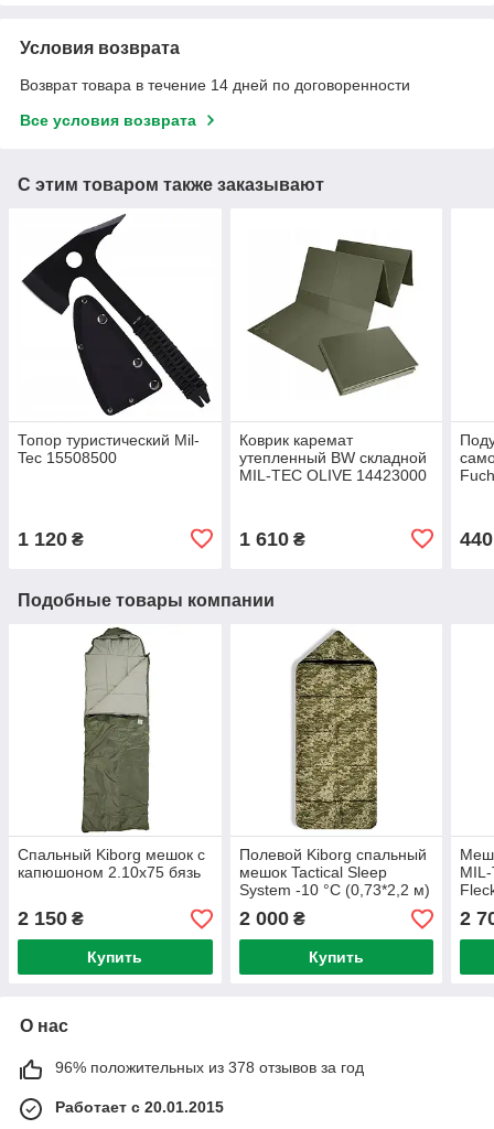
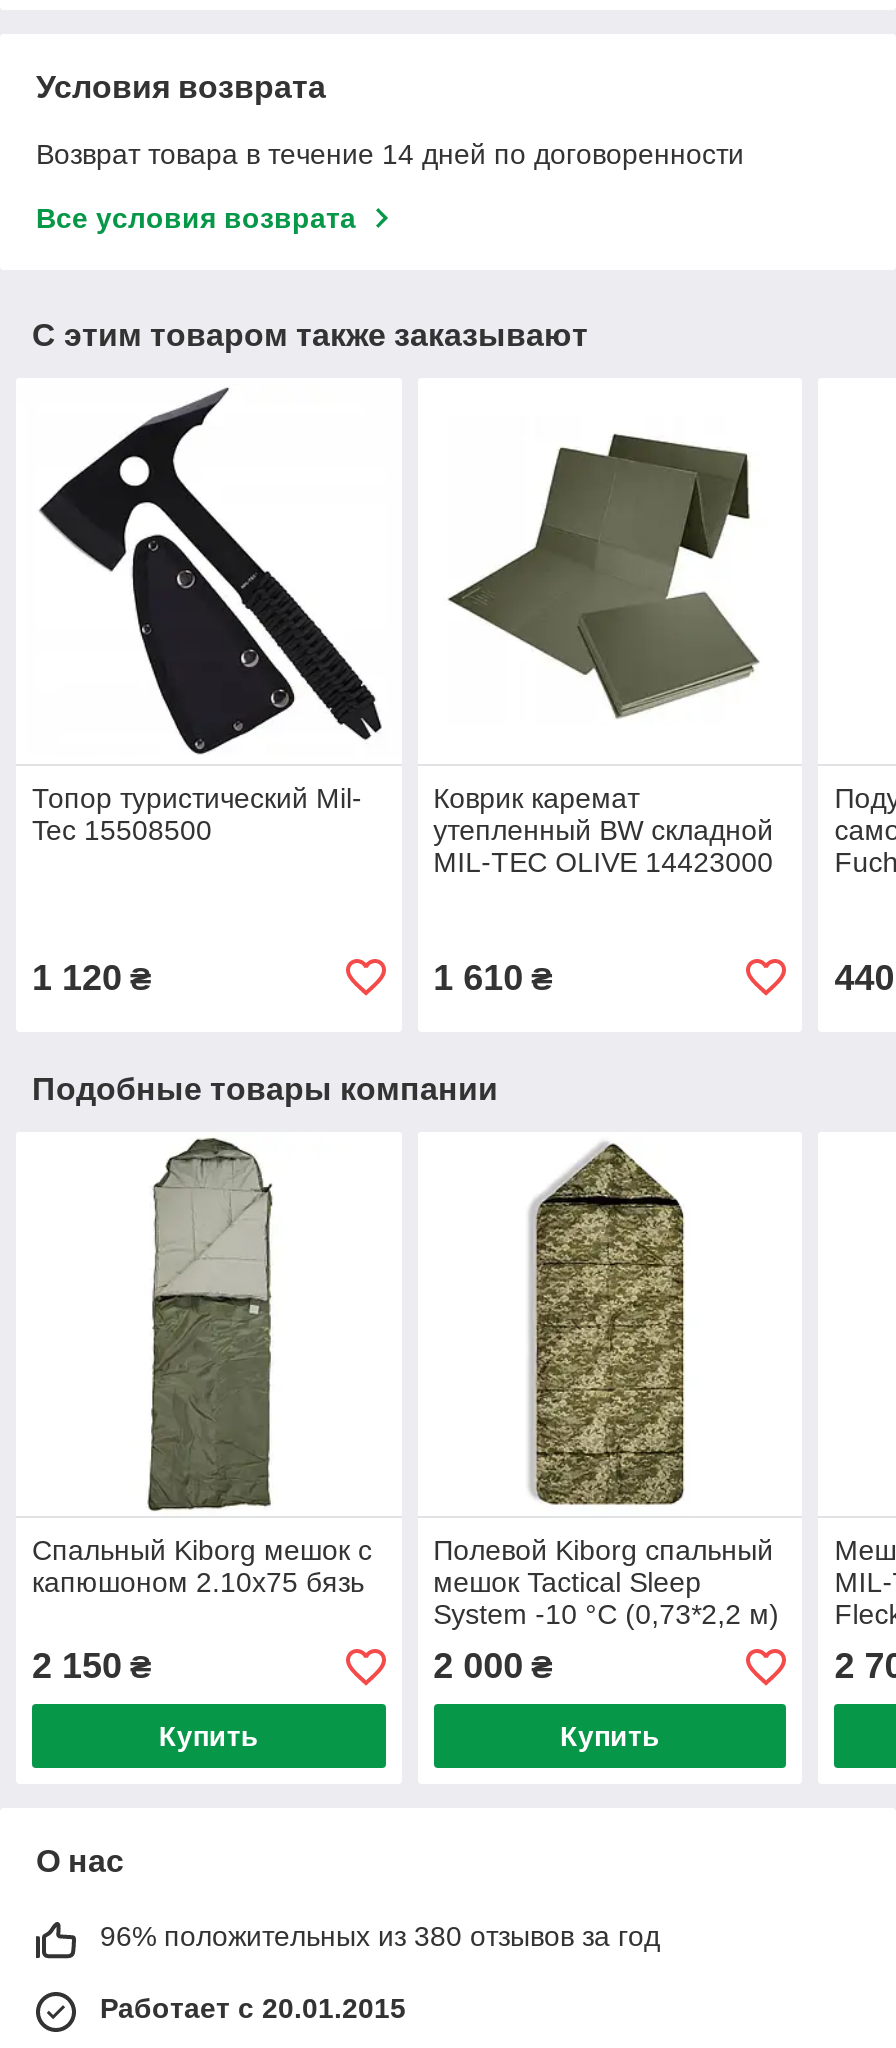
[55,1059,364,1077] 96% положительных из 378 отзывов за год -> [100,1921,660,1953] 96% положительных из 380 отзывов за год

